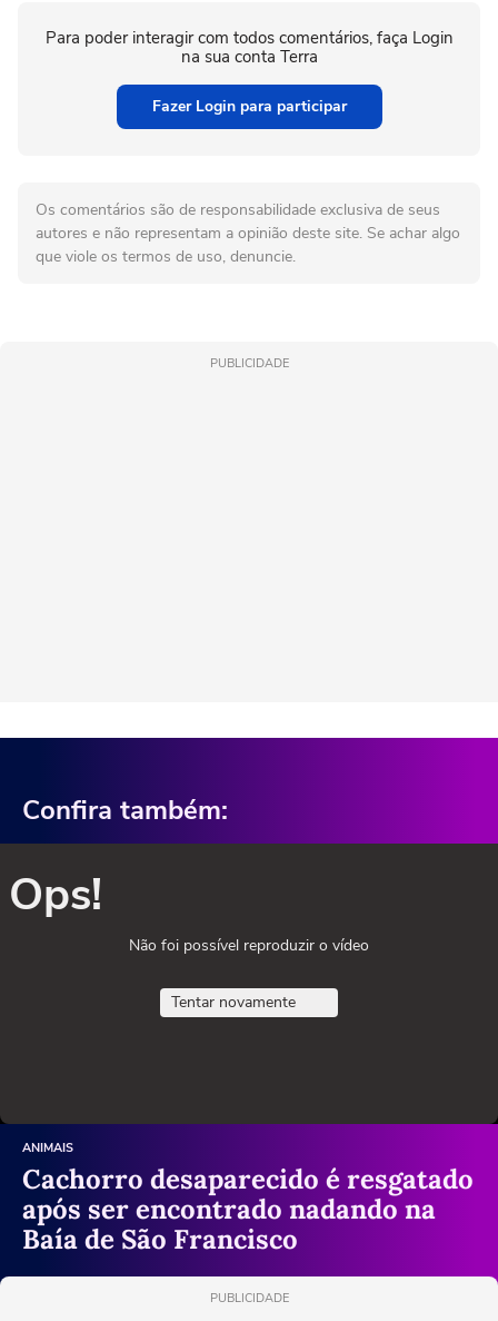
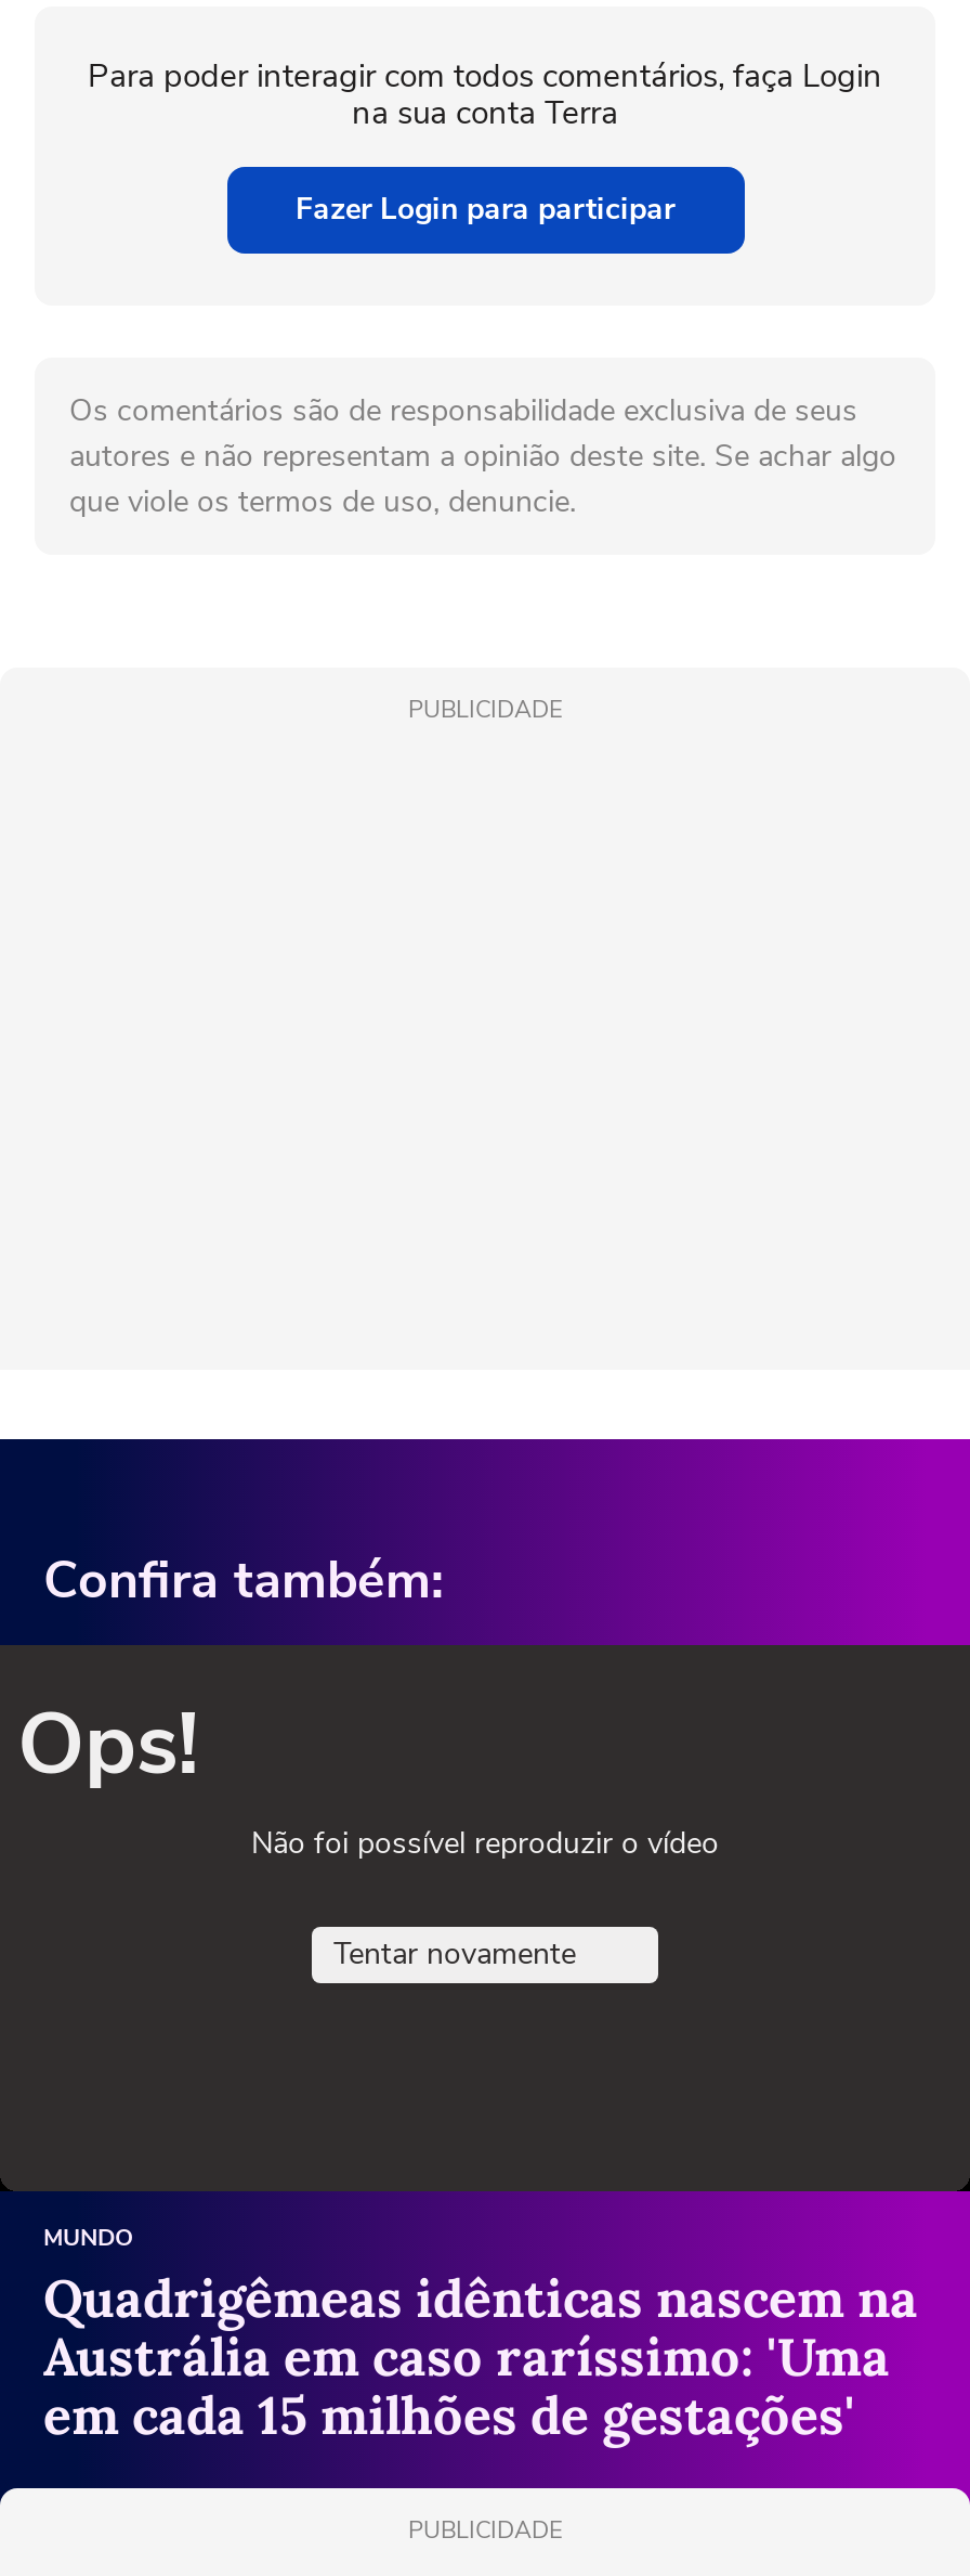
[22,1140,474,1256] ANIMAIS | Cachorro desaparecido é resgatado | após ser encontrado nadando na | Baía de São Francisco -> [43,2223,918,2450] MUNDO | Quadrigêmeas idênticas nascem na | Austrália em caso raríssimo: 'Uma | em cada 15 milhões de gestações'

